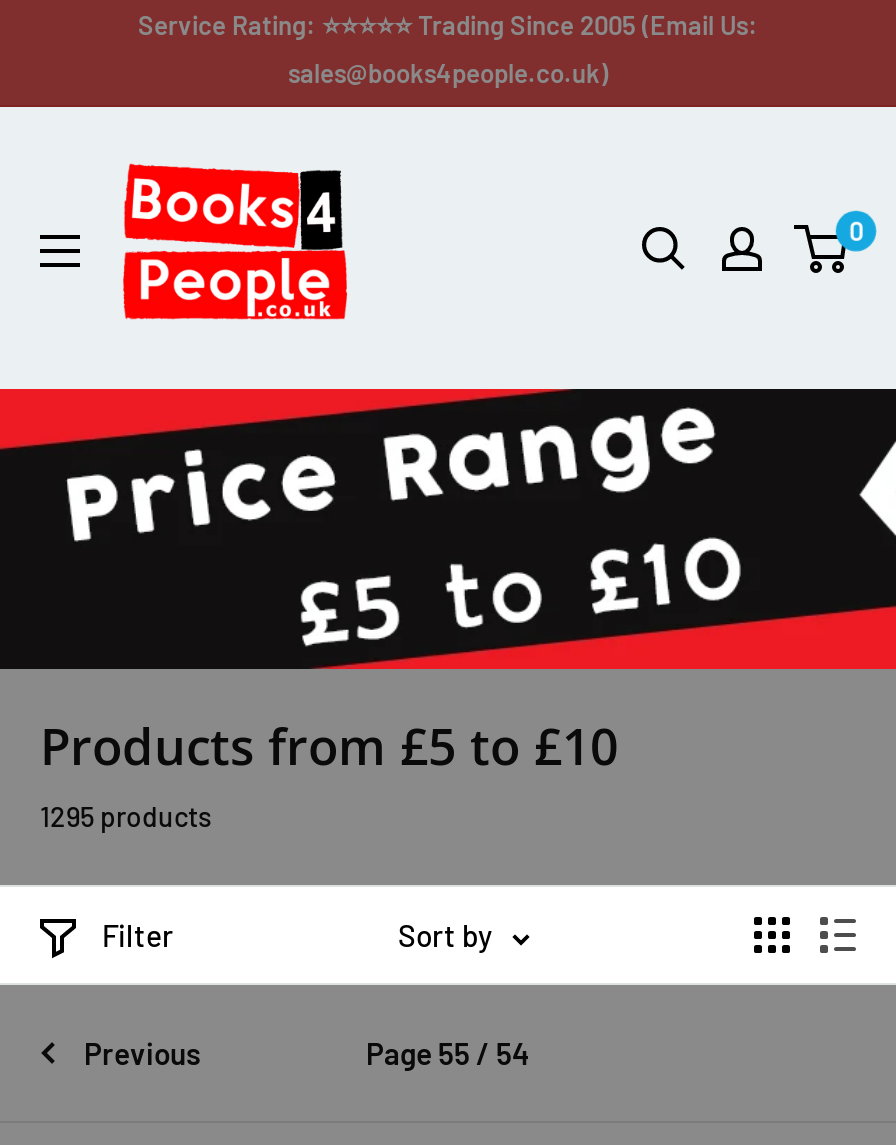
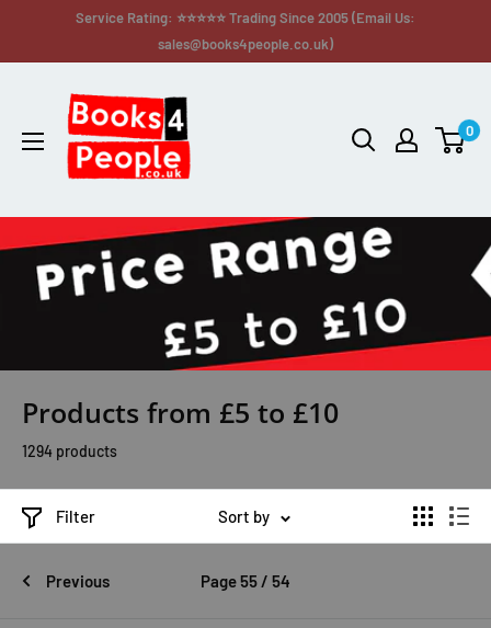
[40,799,212,833] 1295 products -> [22,442,117,460] 1294 products

